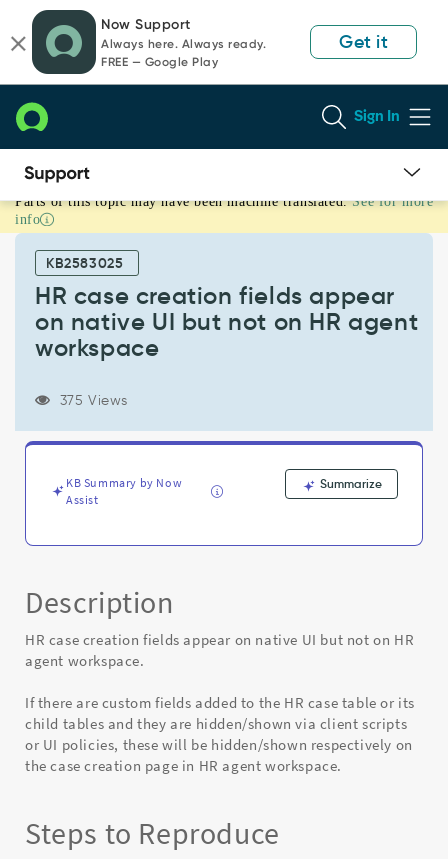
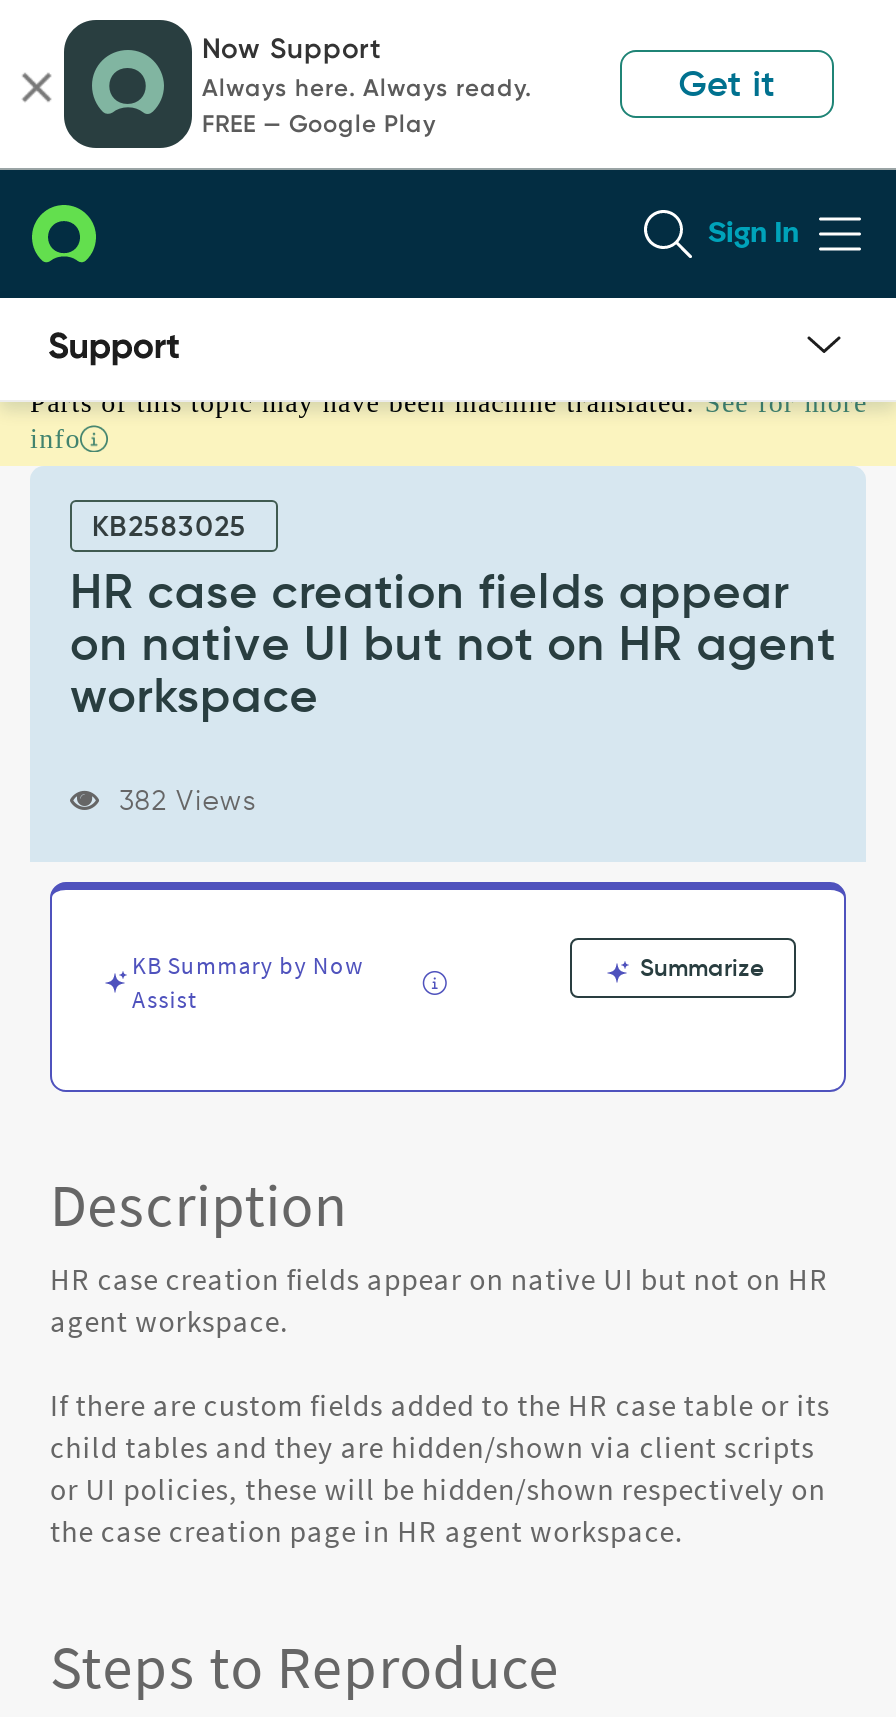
[55,392,128,409] 375 Views -> [110,784,256,818] 382 Views

